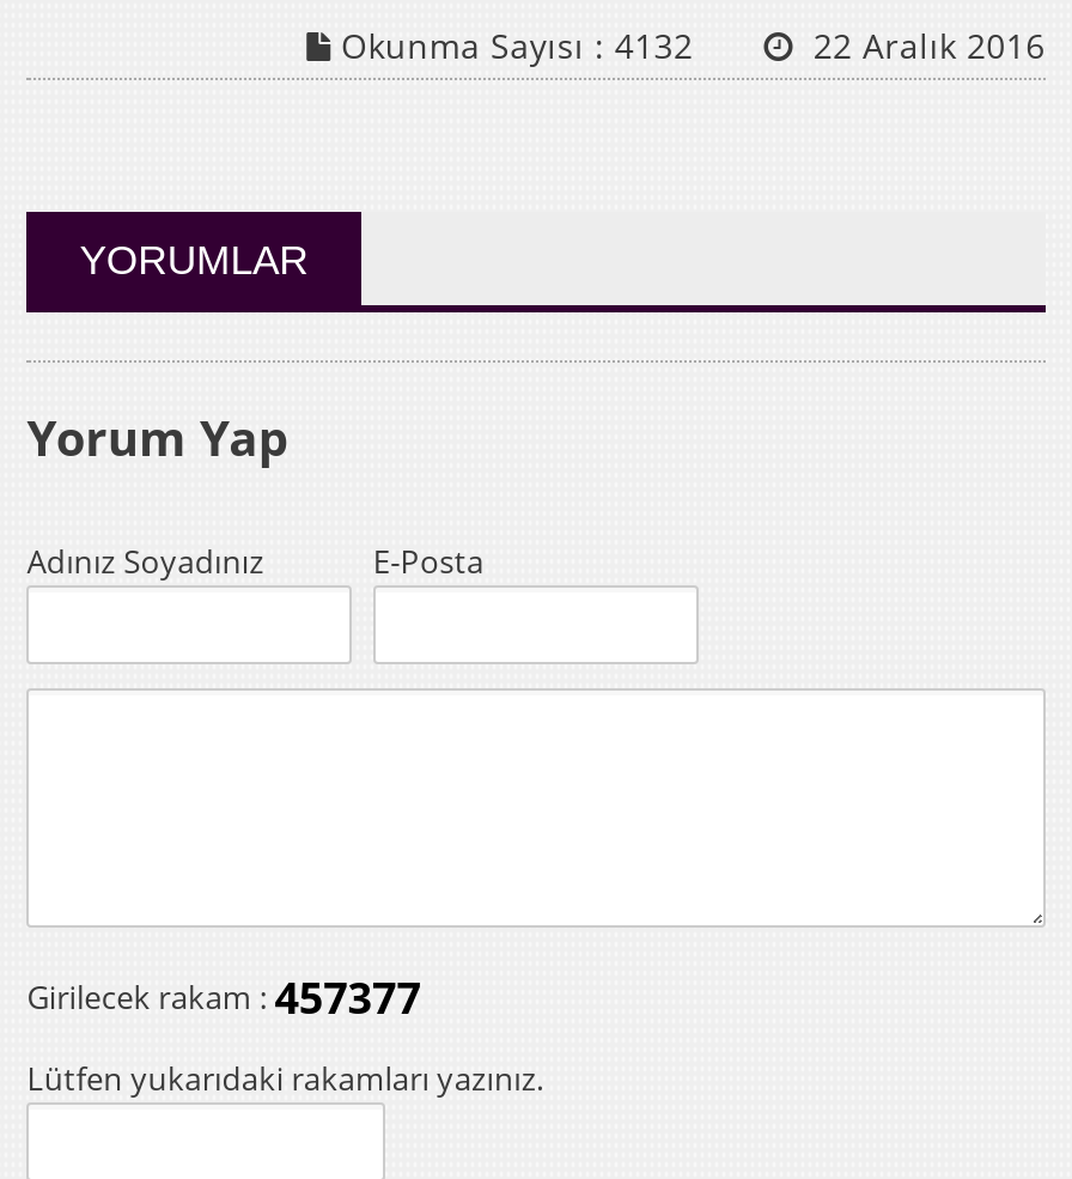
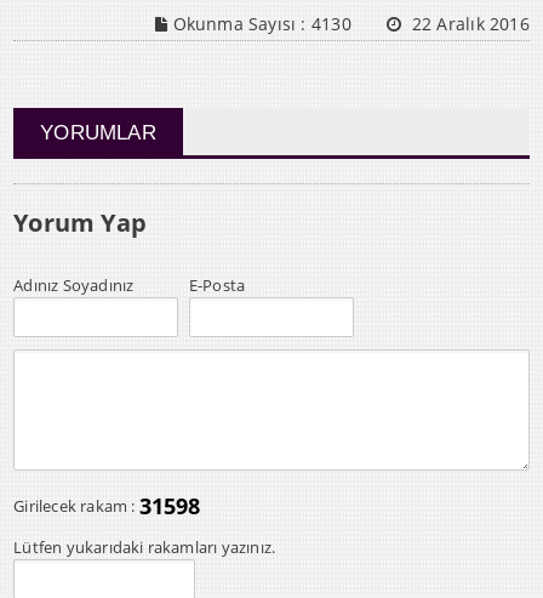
[331,23,693,68] Okunma Sayısı : 4132 -> [168,12,351,35] Okunma Sayısı : 4130
[27,968,421,1026] Girilecek rakam : 457377 -> [14,491,201,520] Girilecek rakam : 31598

